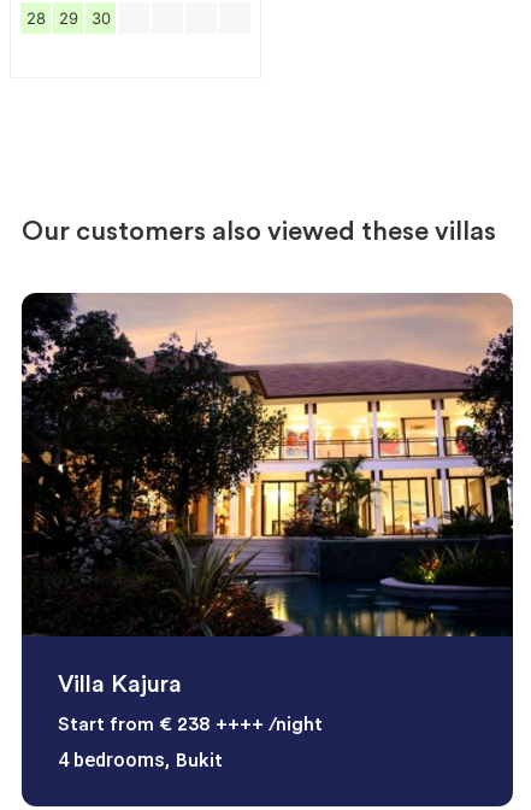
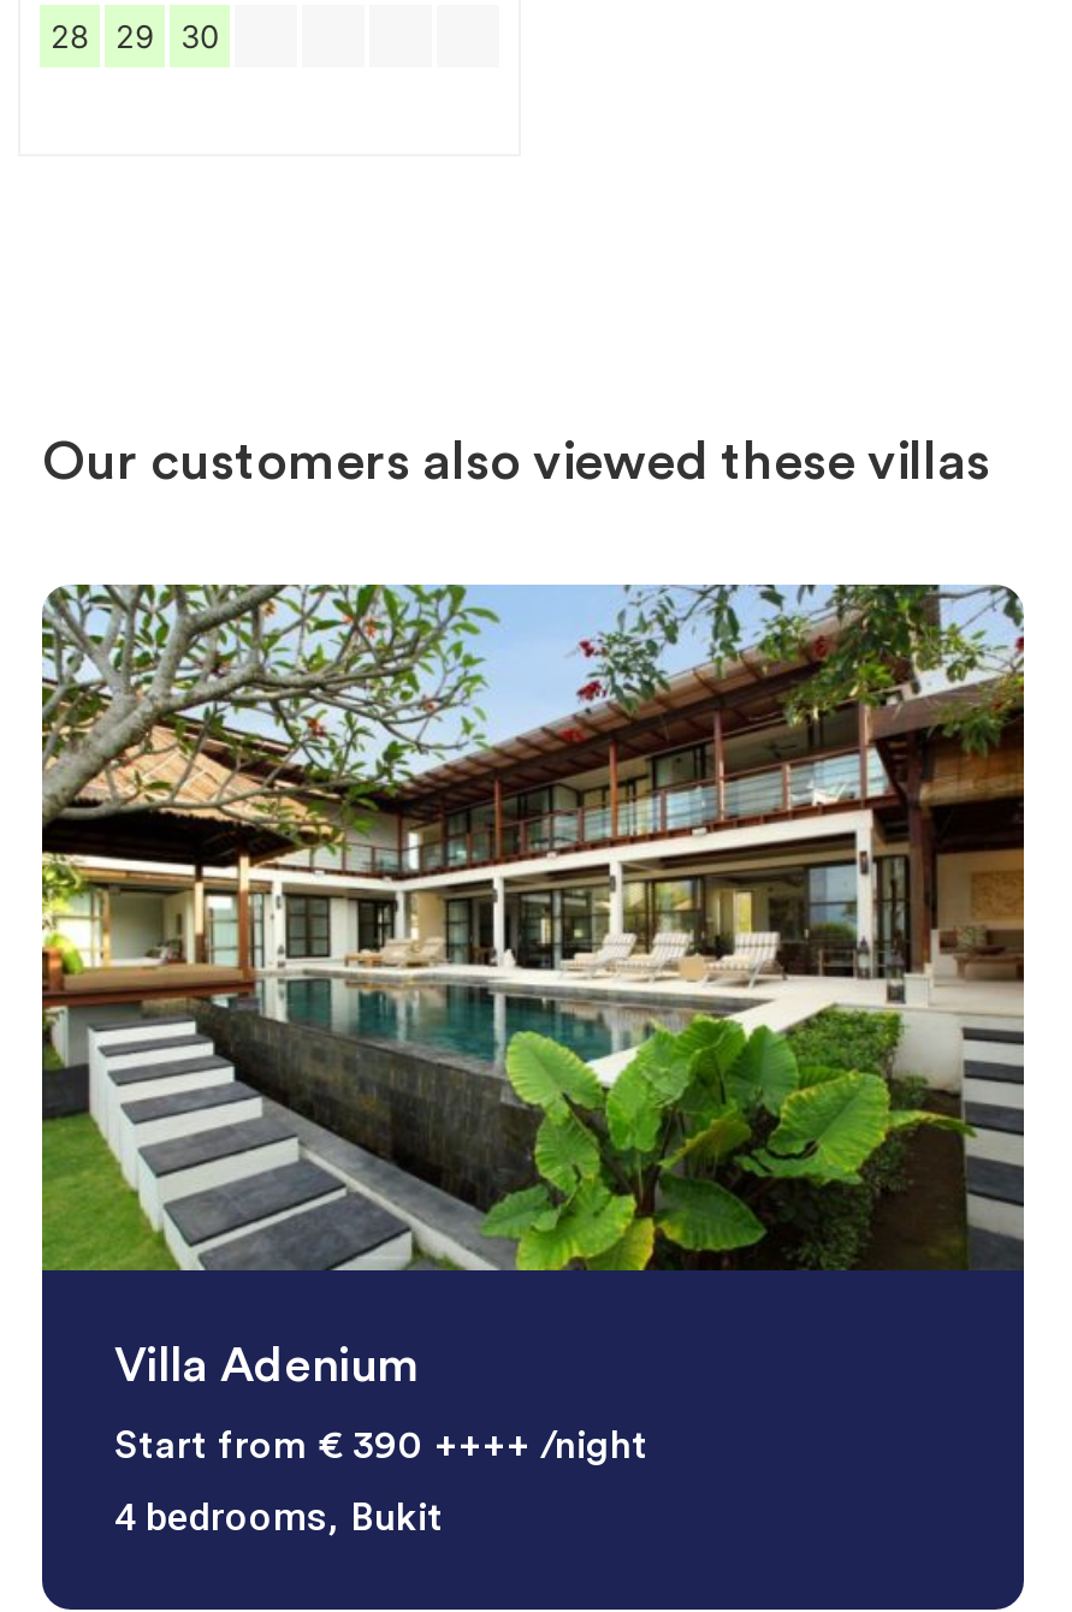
[20,292,514,697] [image] | Villa Kajura -> [40,582,1026,1391] [image] | Villa Adenium
[58,715,323,734] Start from € 238 ++++ /night -> [114,1427,648,1466] Start from € 390 ++++ /night

